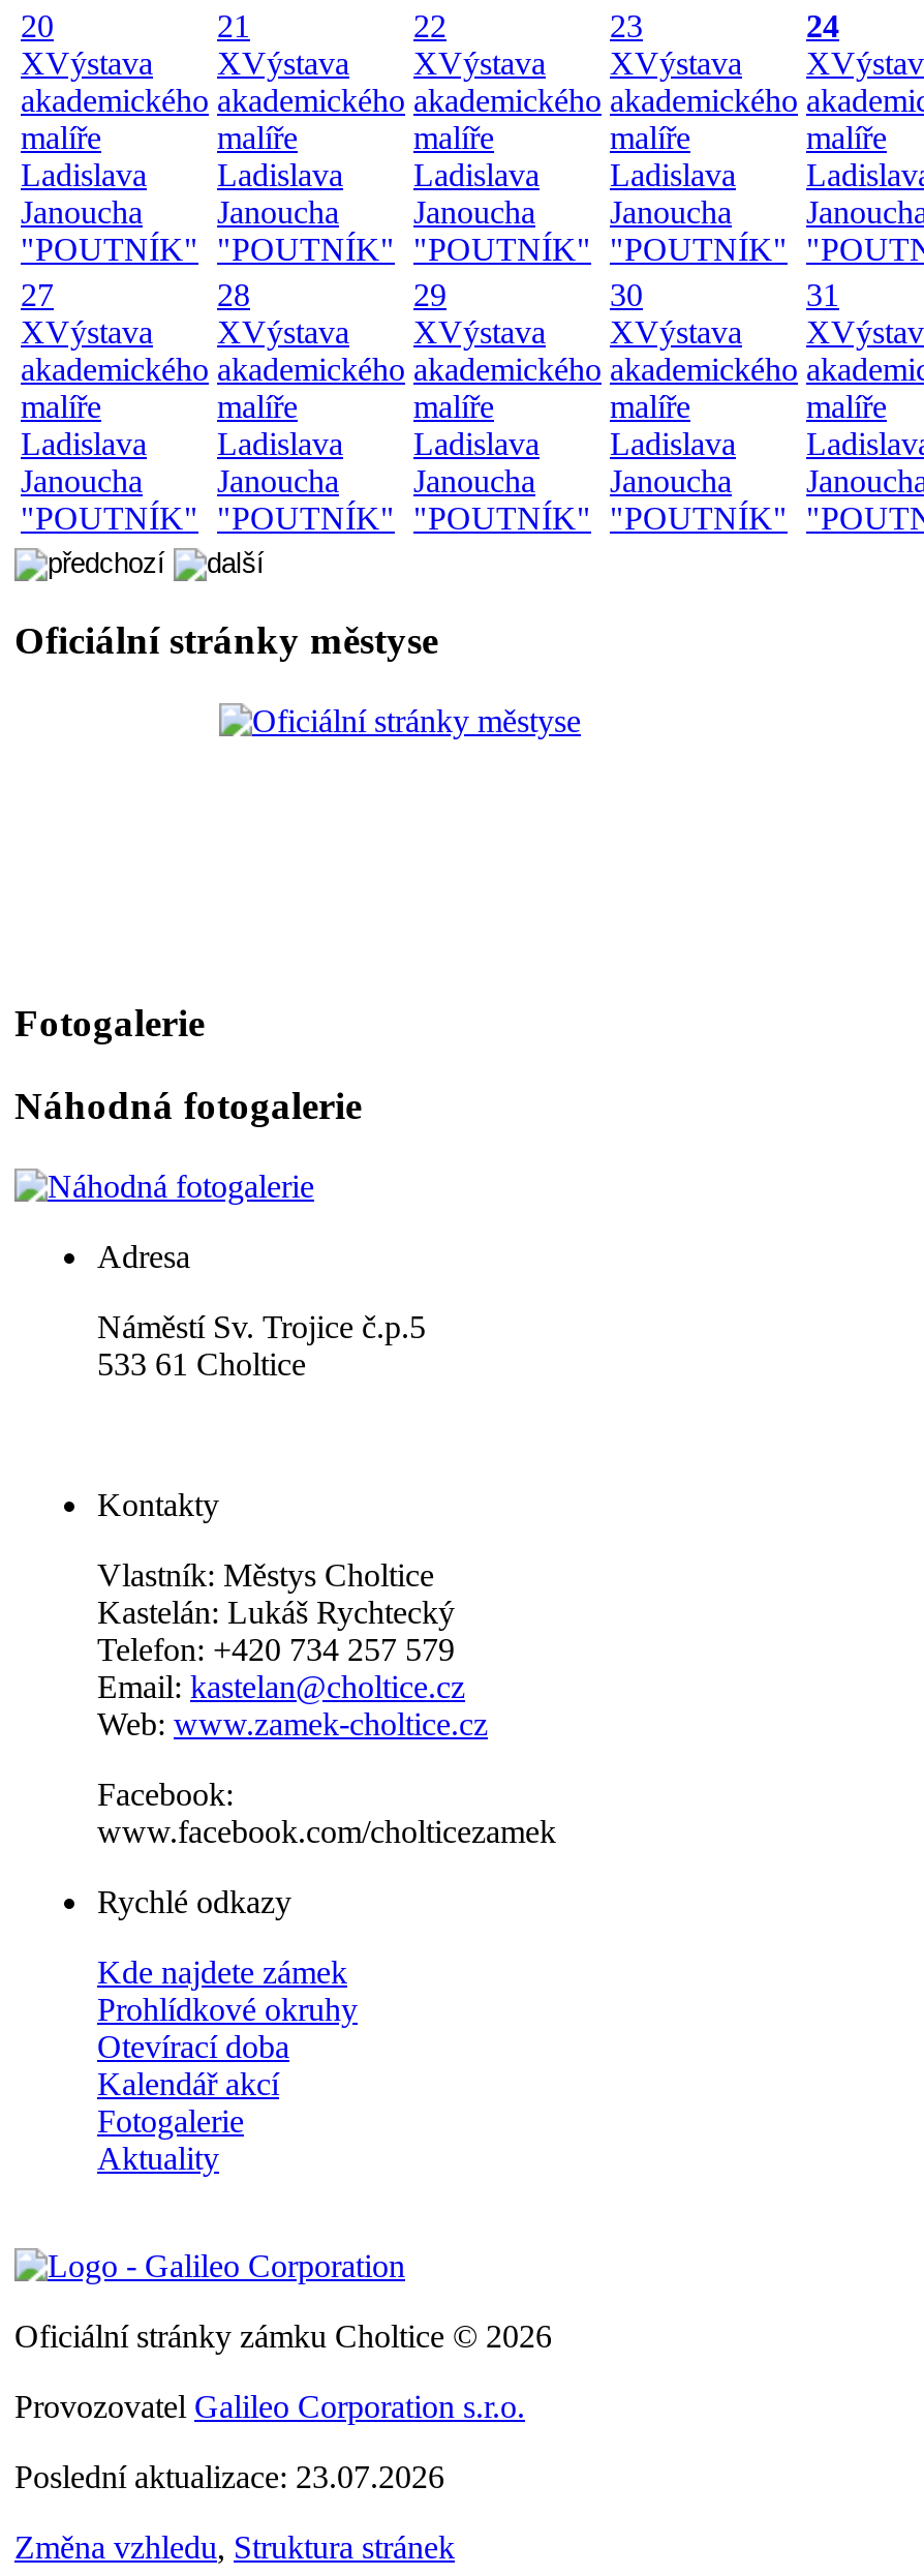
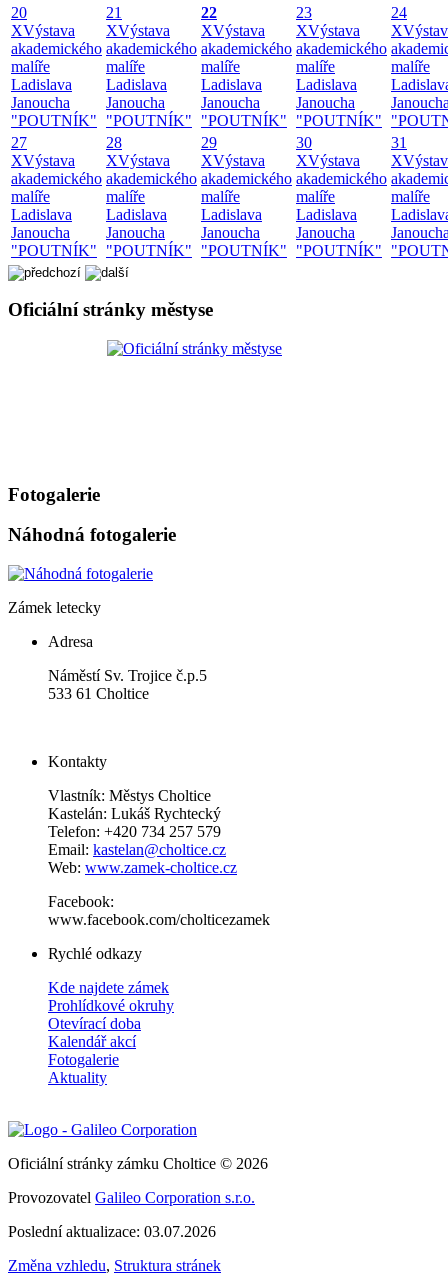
none -> [8,599,101,616] Zámek letecky
[14,2459,444,2495] Poslední aktualizace: 23.07.2026 -> [8,1223,216,1240] Poslední aktualizace: 03.07.2026

